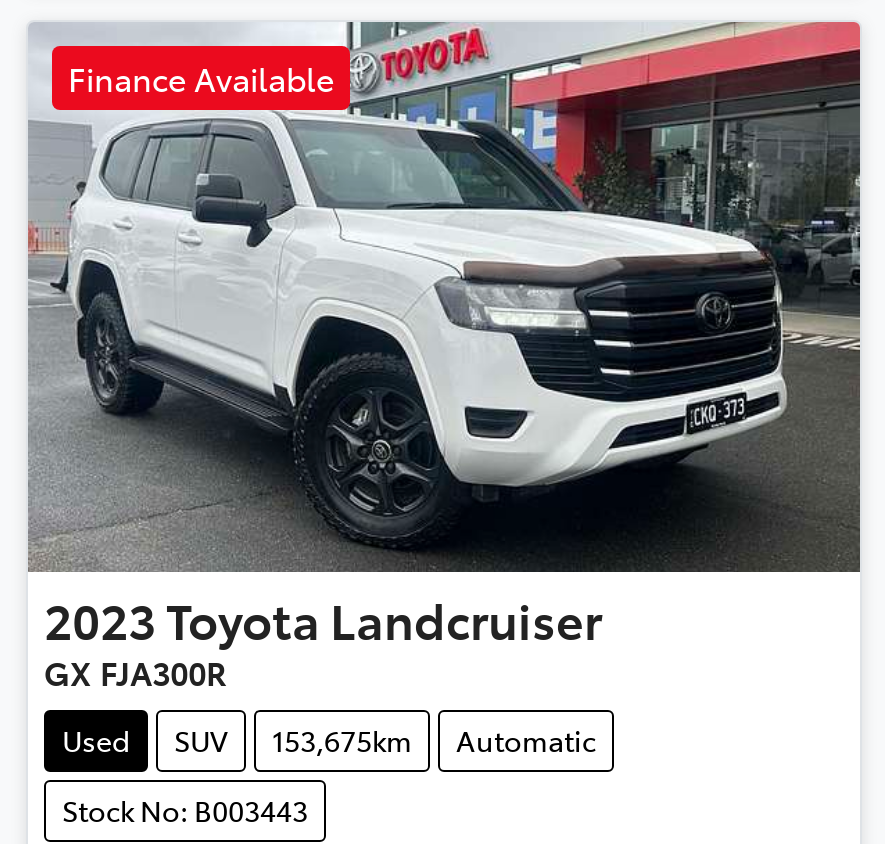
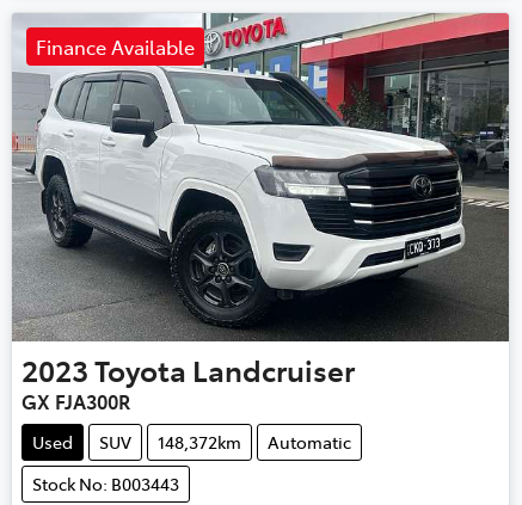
[62,719,596,759] Used SUV 153,675km Automatic -> [32,429,351,453] Used SUV 148,372km Automatic

